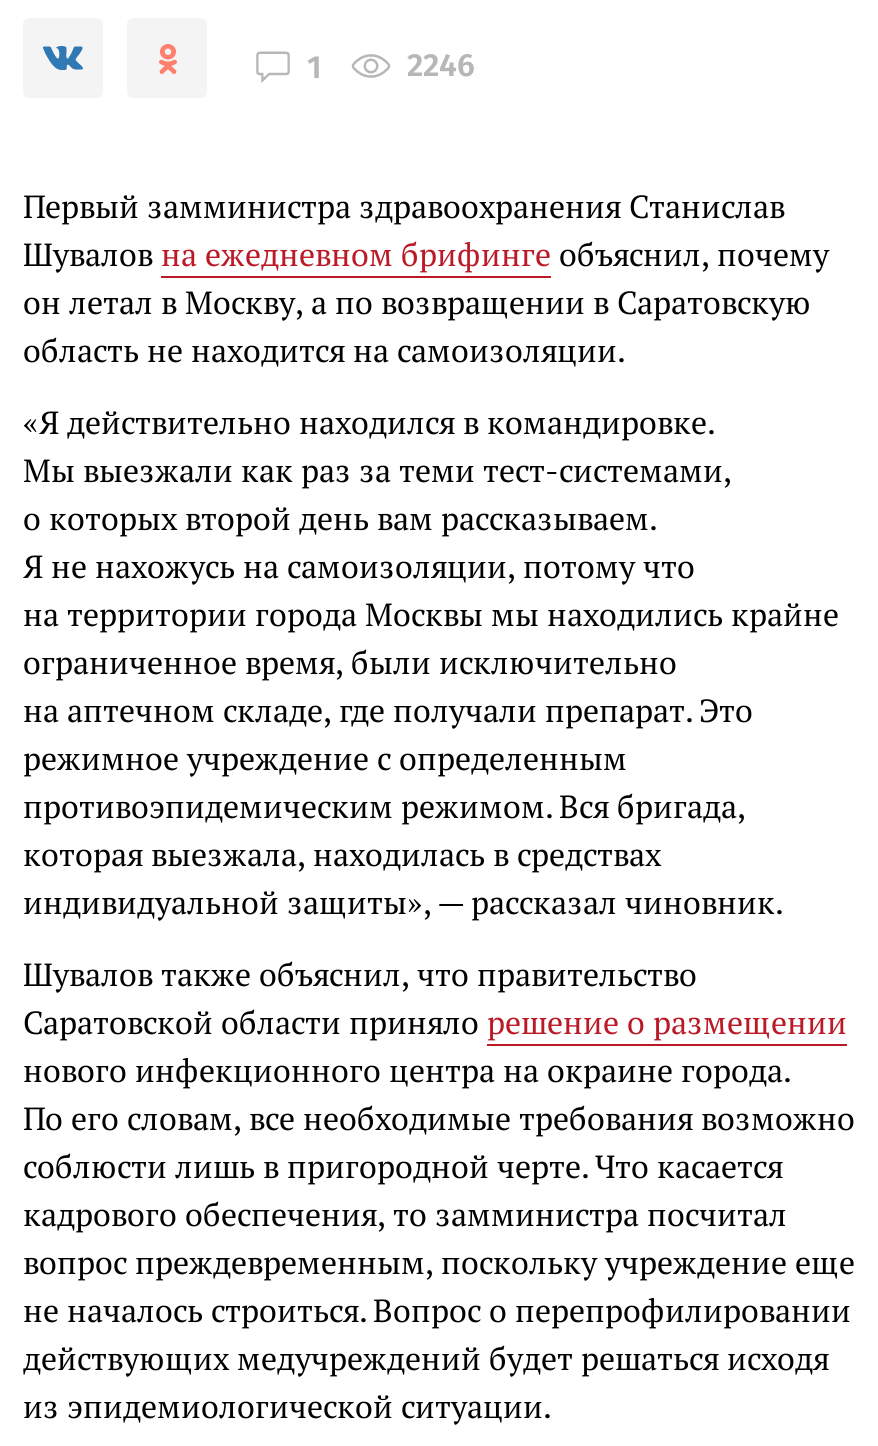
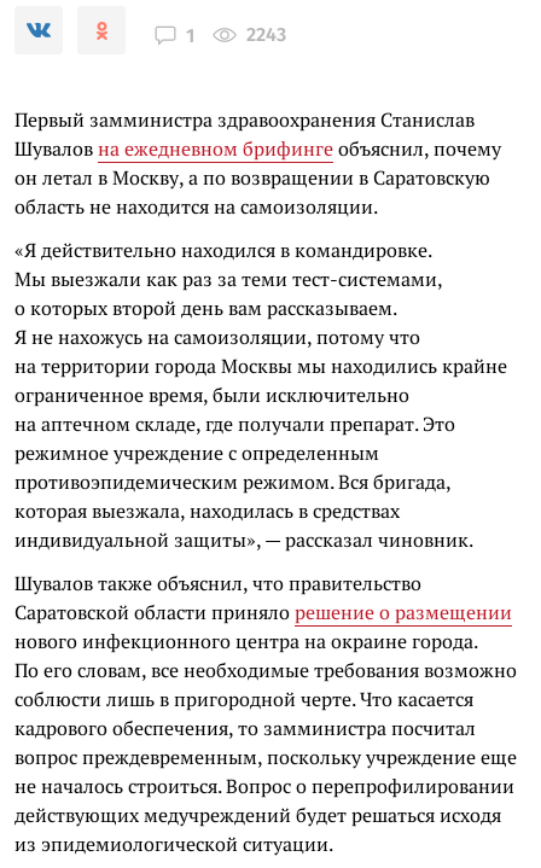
[407,46,475,84] 2246 -> [246,23,286,46] 2243

